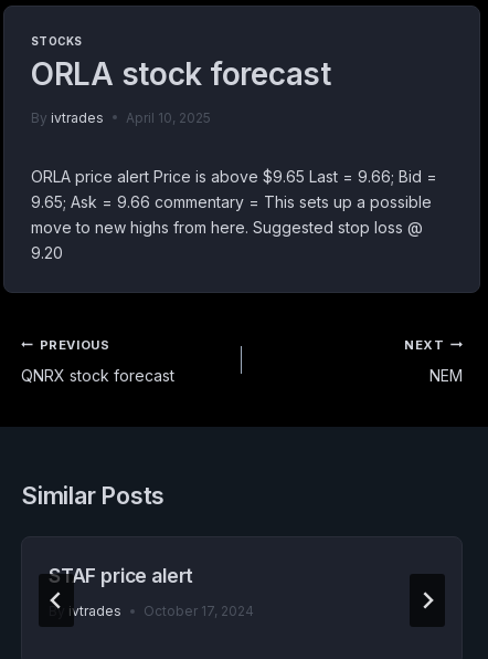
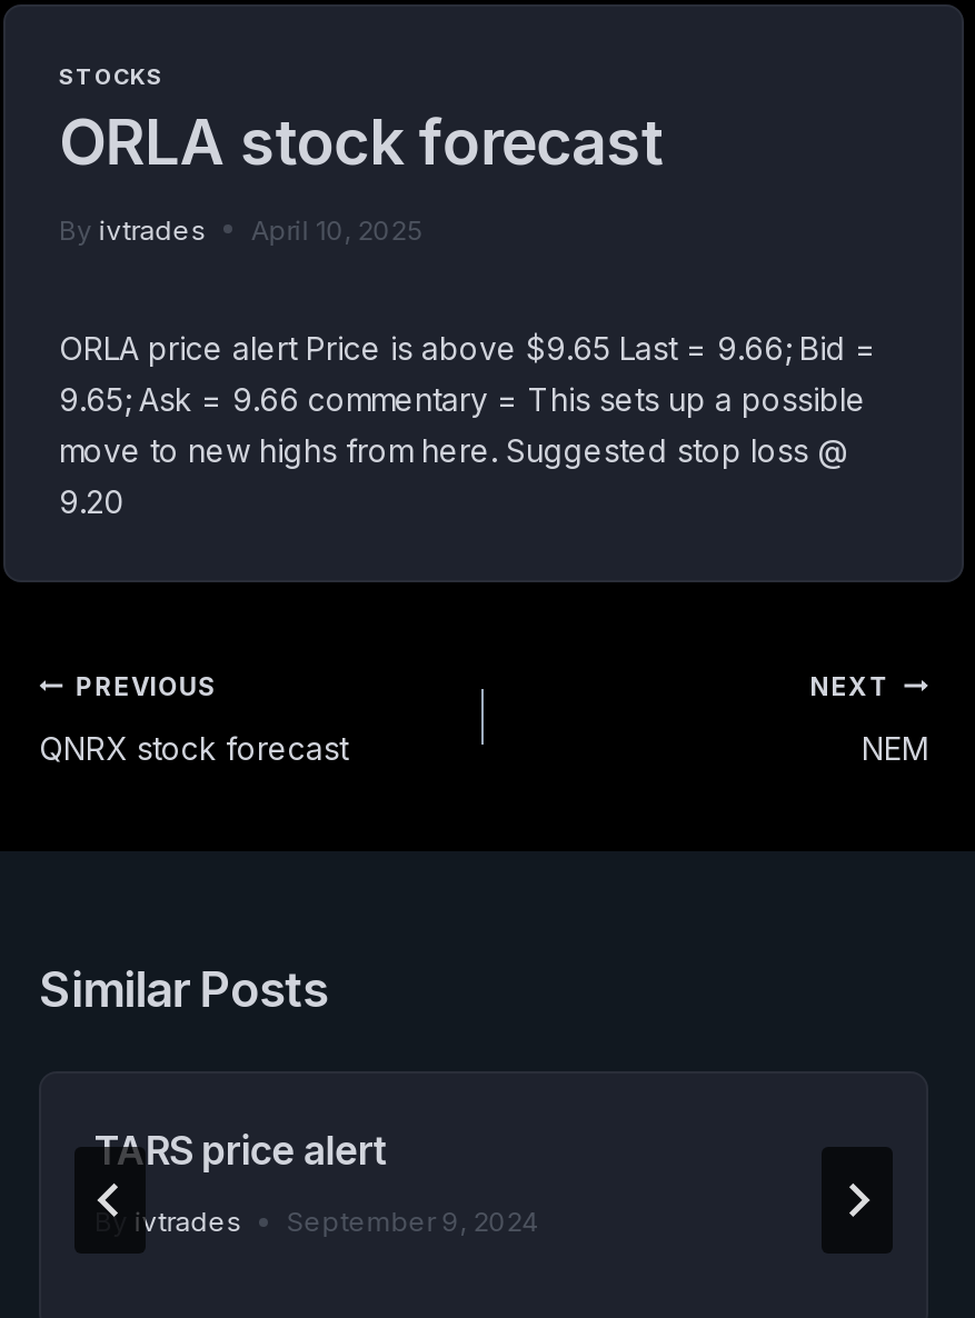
[49,564,193,587] STAF price alert -> [94,1127,388,1173] TARS price alert
[49,602,254,619] By ivtrades October 17, 2024 -> [94,1204,540,1238] By ivtrades September 9, 2024

